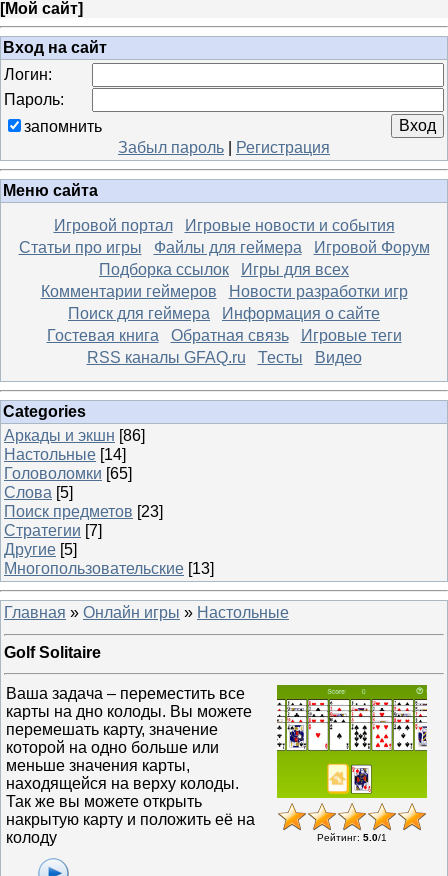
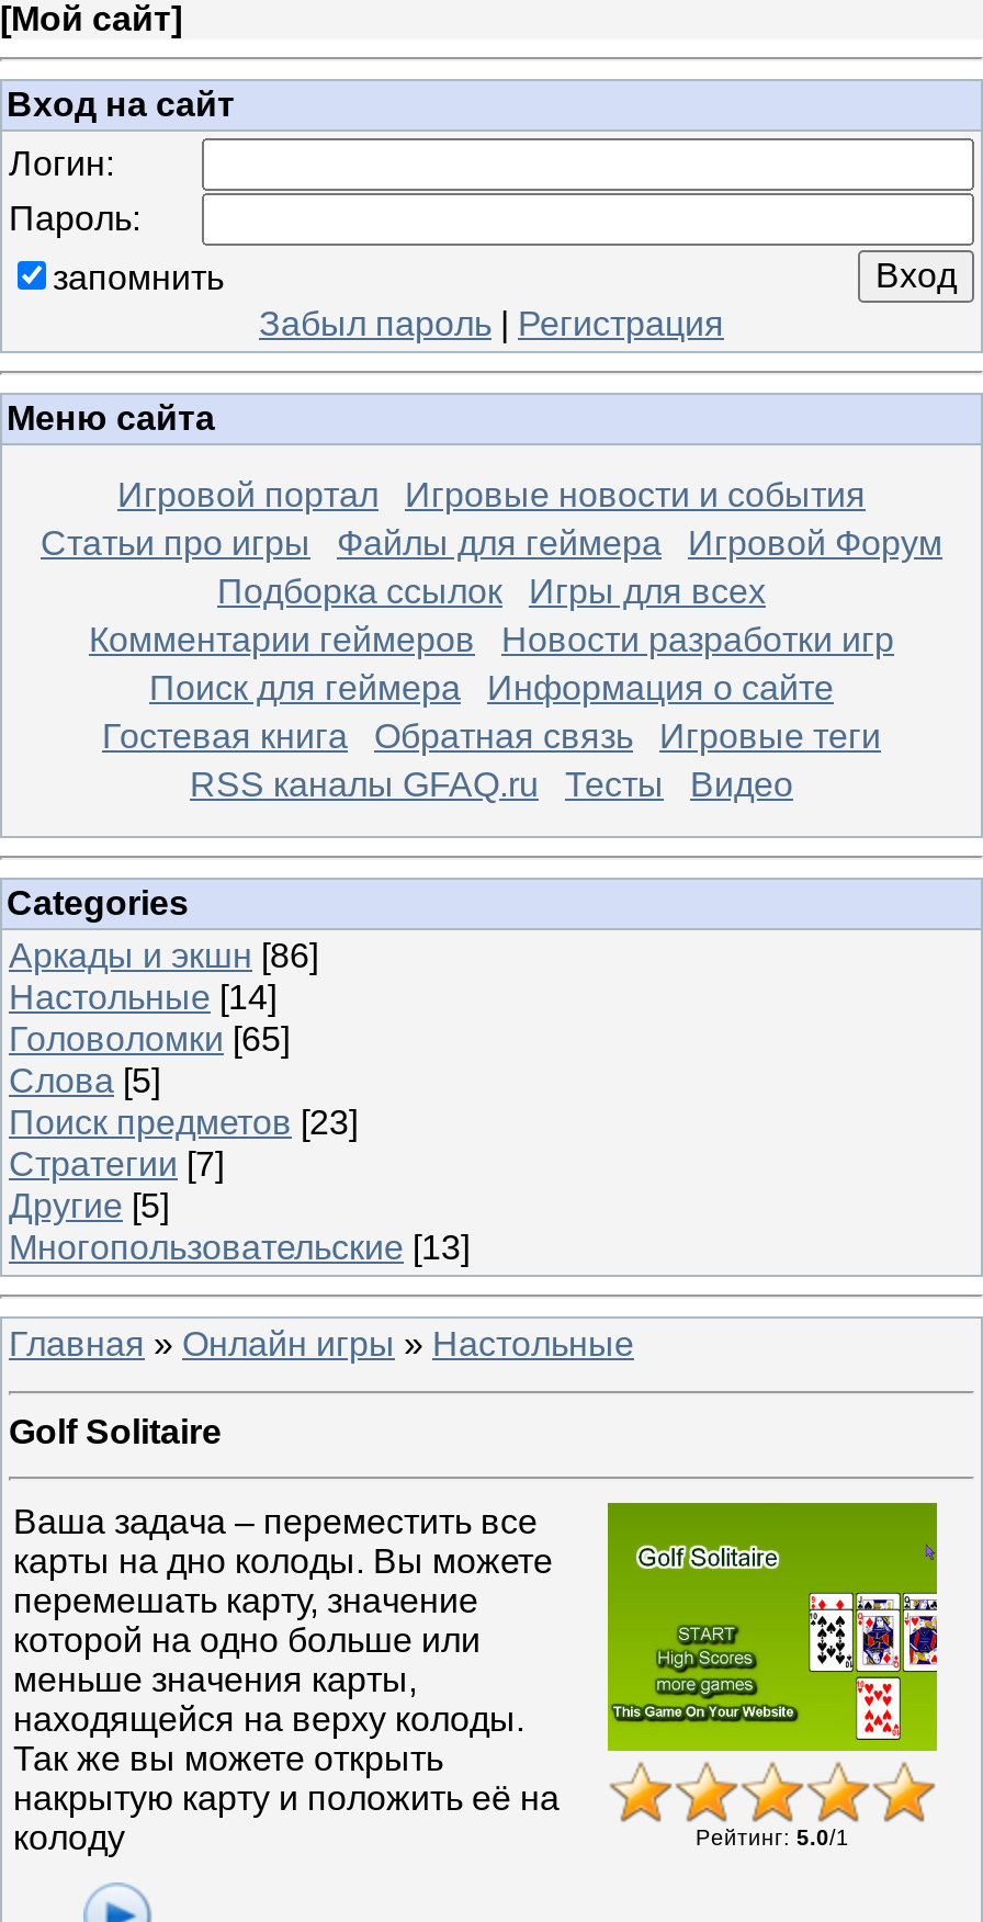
[276,687,428,794] [image] -> [606,1507,939,1742] [image]

